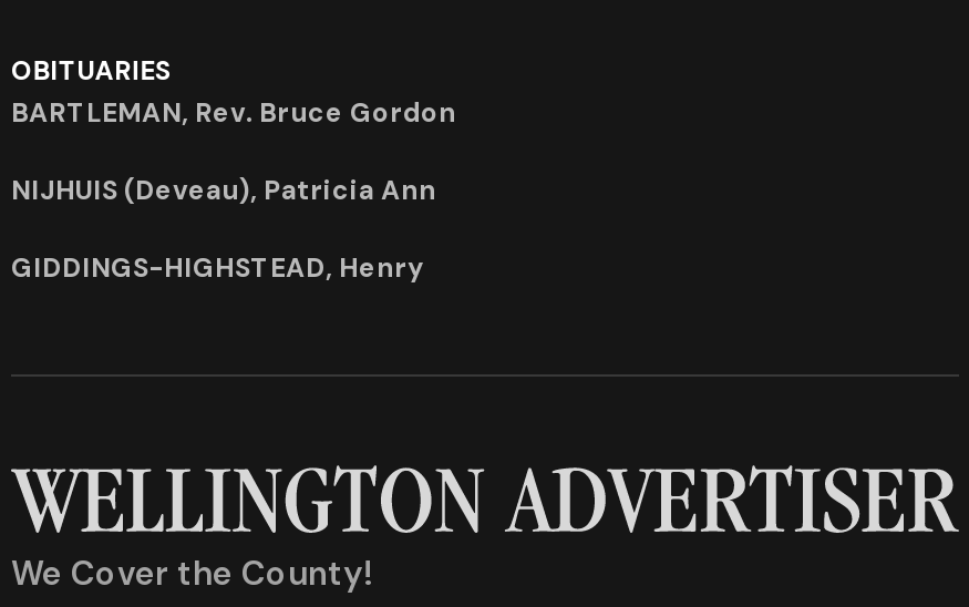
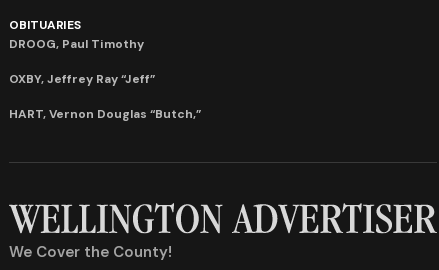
[11,95,456,130] BARTLEMAN, Rev. Bruce Gordon -> [9,36,144,52] DROOG, Paul Timothy
[11,172,436,208] NIJHUIS (Deveau), Patricia Ann -> [9,71,155,87] OXBY, Jeffrey Ray “Jeff”
[11,250,423,285] GIDDINGS-HIGHSTEAD, Henry -> [9,106,201,122] HART, Vernon Douglas “Butch,”

